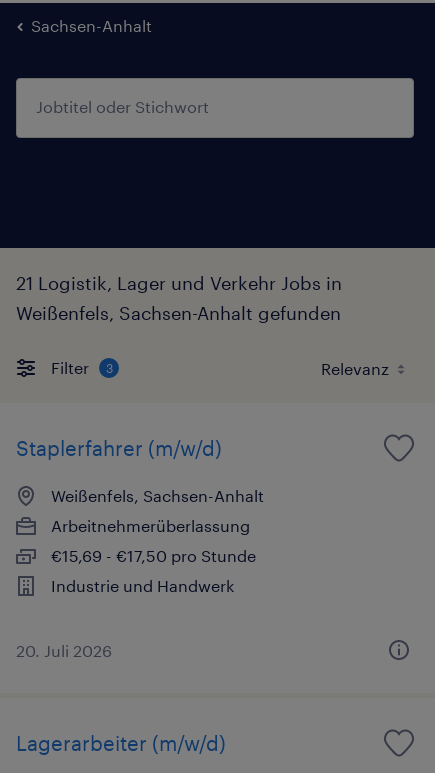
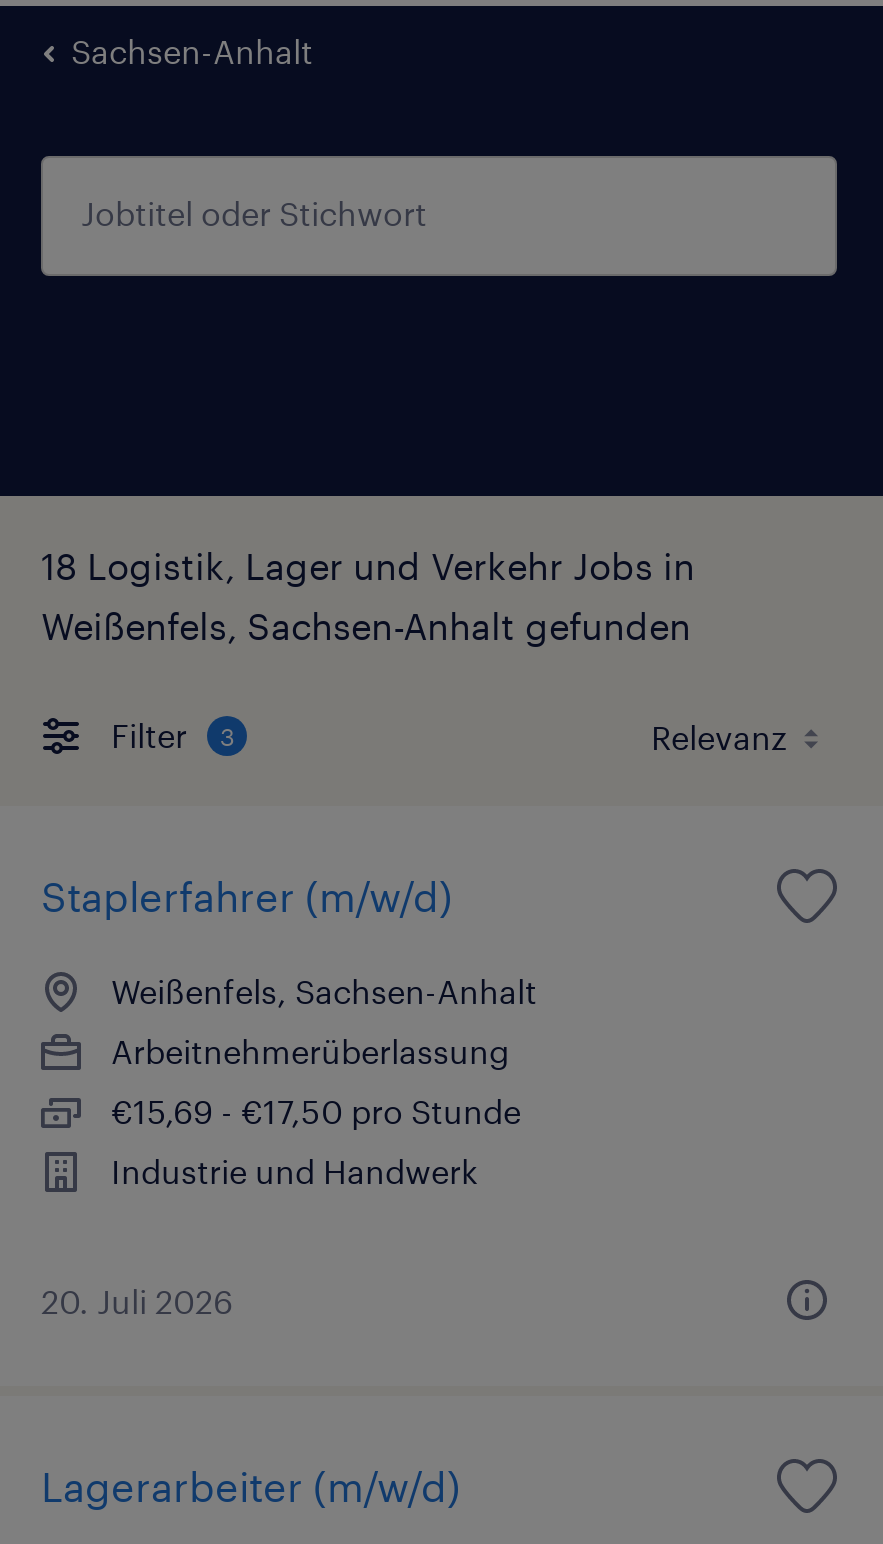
[16,272,342,294] 21 Logistik, Lager und Verkehr Jobs in -> [41,544,695,588] 18 Logistik, Lager und Verkehr Jobs in

